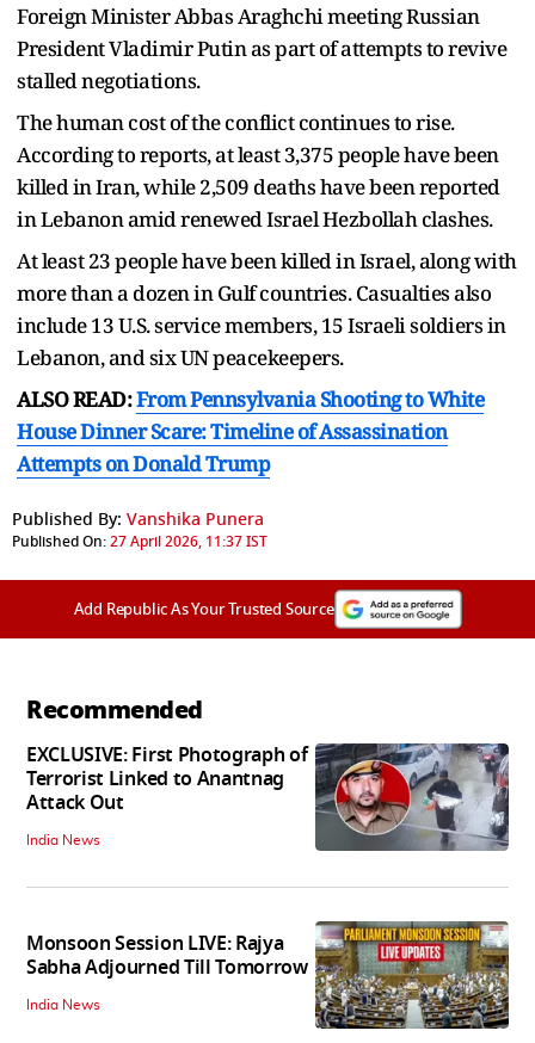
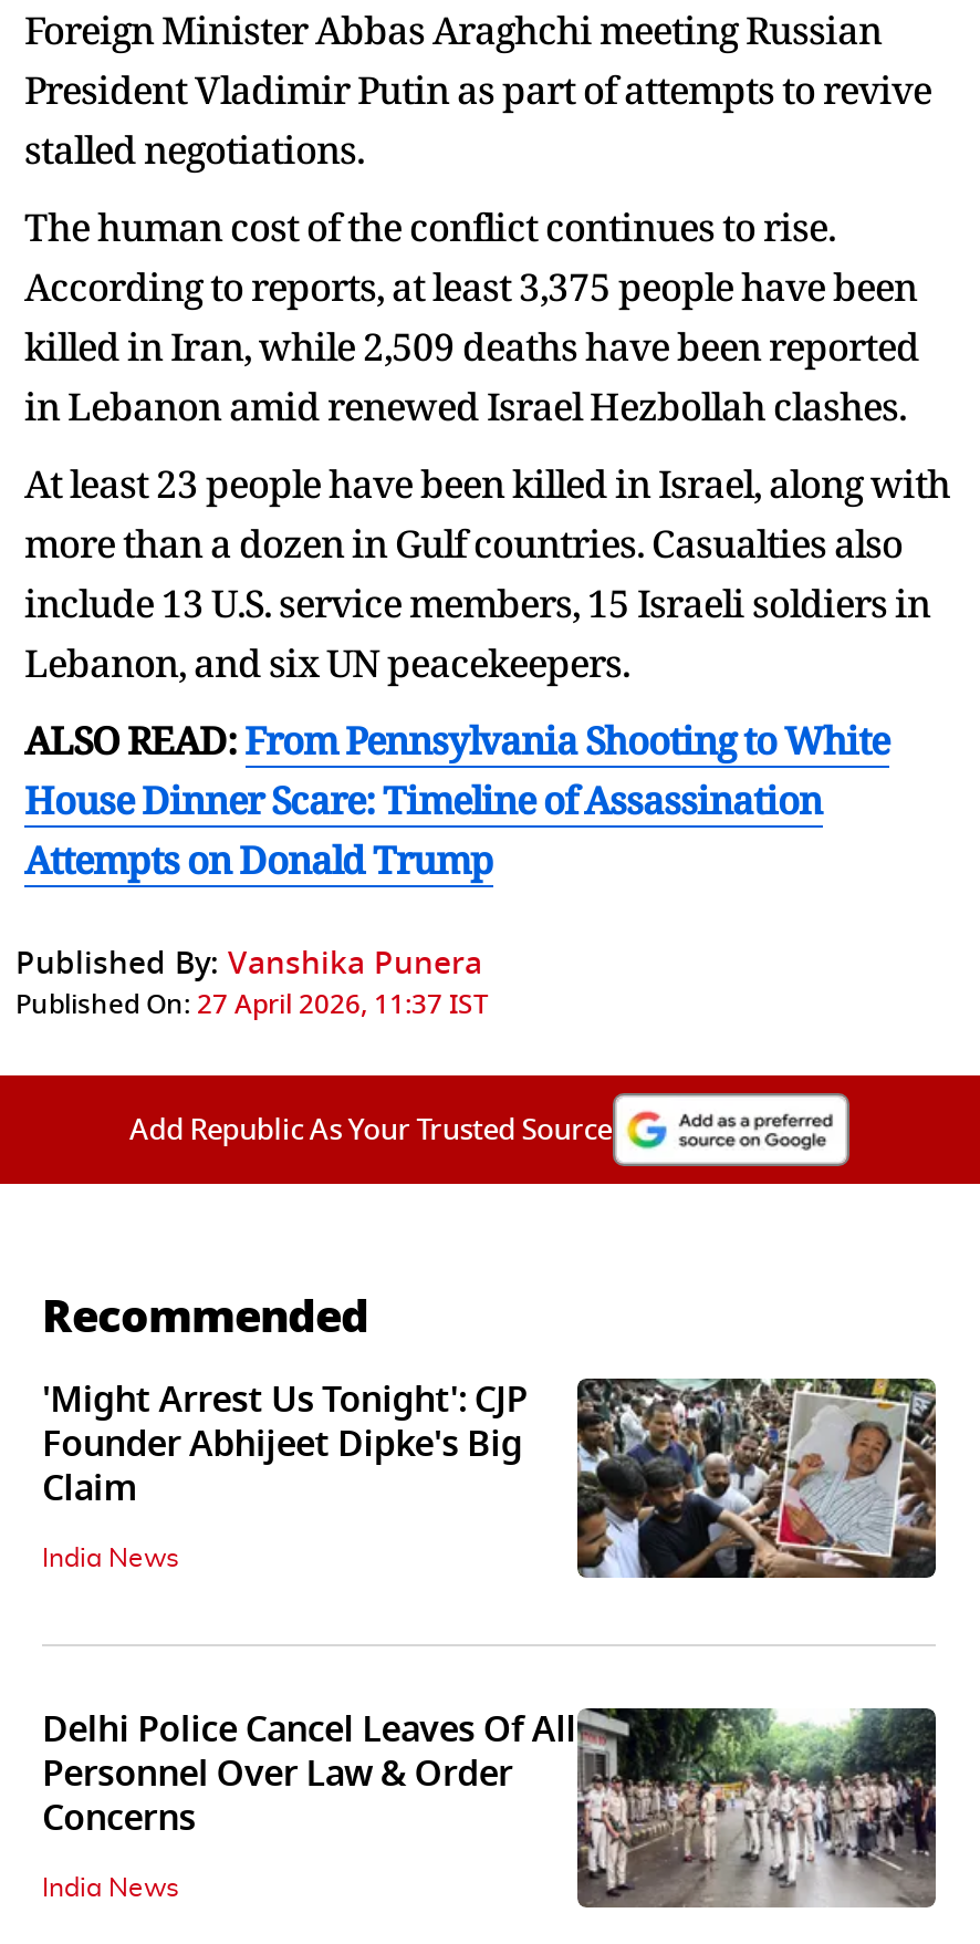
[26,741,509,852] [image] | EXCLUSIVE: First Photograph of | Terrorist Linked to Anantnag | Attack Out -> [42,1374,936,1580] [image] | 'Might Arrest Us Tonight': CJP | Founder Abhijeet Dipke's Big | Claim
[26,920,510,1030] [image] | Monsoon Session LIVE: Rajya | Sabha Adjourned Till Tomorrow -> [42,1704,938,1932] [image] | Delhi Police Cancel Leaves Of All | Personnel Over Law & Order | Concerns

